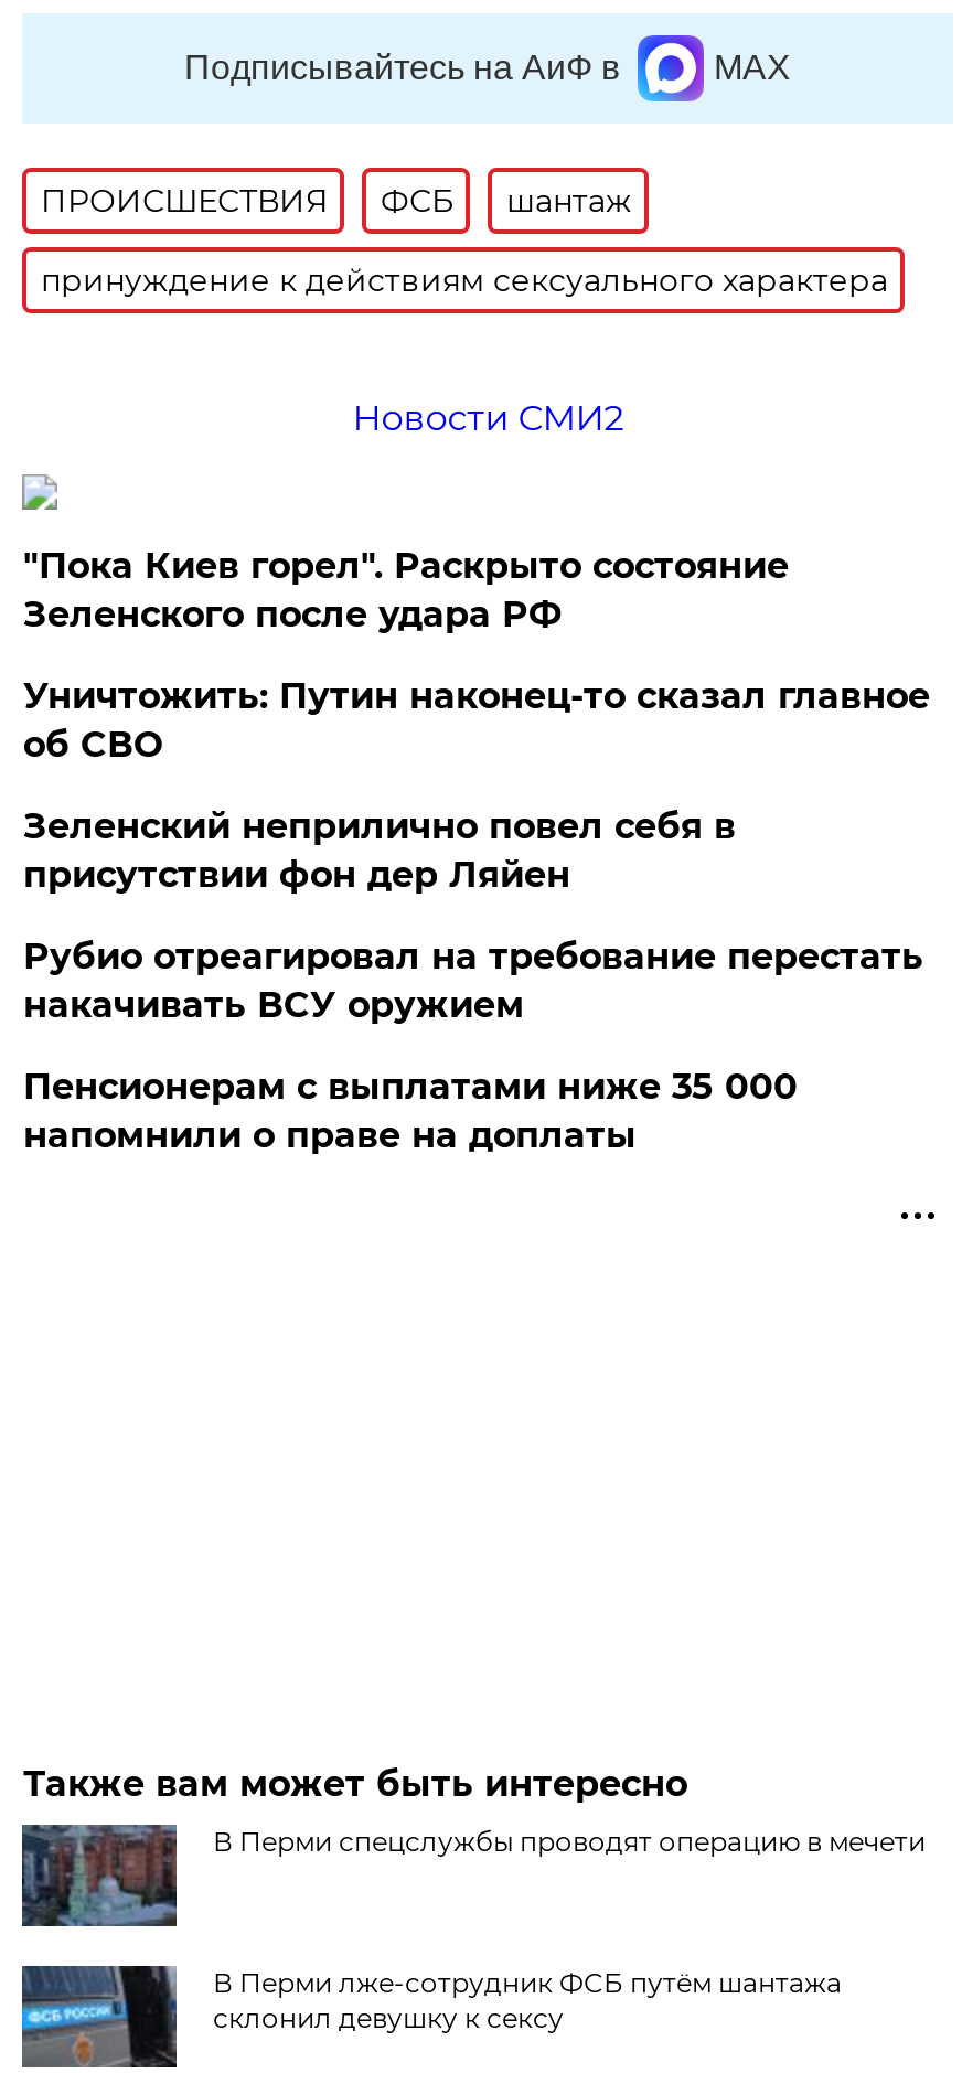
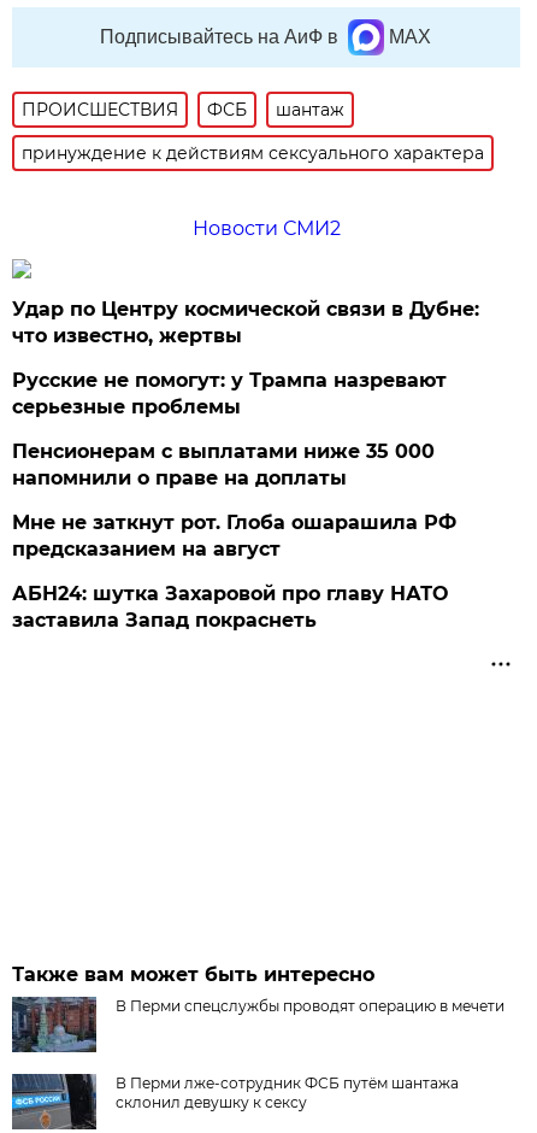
[23,545,930,1026] "Пока Киев горел". Раскрыто состояние | Зеленского после удара РФ | Уничтожить: Путин наконец-то сказал главное | об СВО | Зеленский неприлично повел cебя в | присутствии фон дер Ляйен | Рубио отреагировал на требование перестать | накачивать ВСУ оружием -> [13,298,480,418] Удар по Центру космической связи в Дубне: | что известно, жертвы | Русские не помогут: у Трампа назревают | серьезные проблемы
moved [23,1066,797,1156] -> [13,440,435,489]: Пенсионерам с выплатами ниже 35 000 | напомнили о праве на доплаты
none -> [13,511,457,631] Мне не заткнут рот. Глоба ошарашила РФ | предсказанием на август | АБН24: шутка Захаровой про главу НАТО | заставила Запад покраснеть

